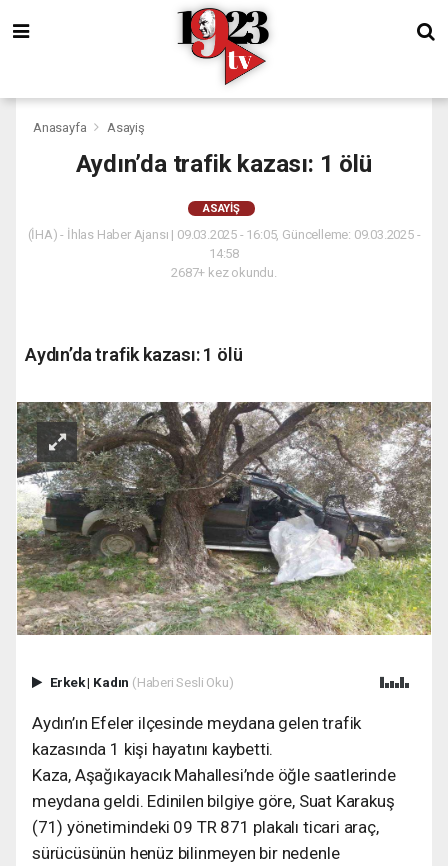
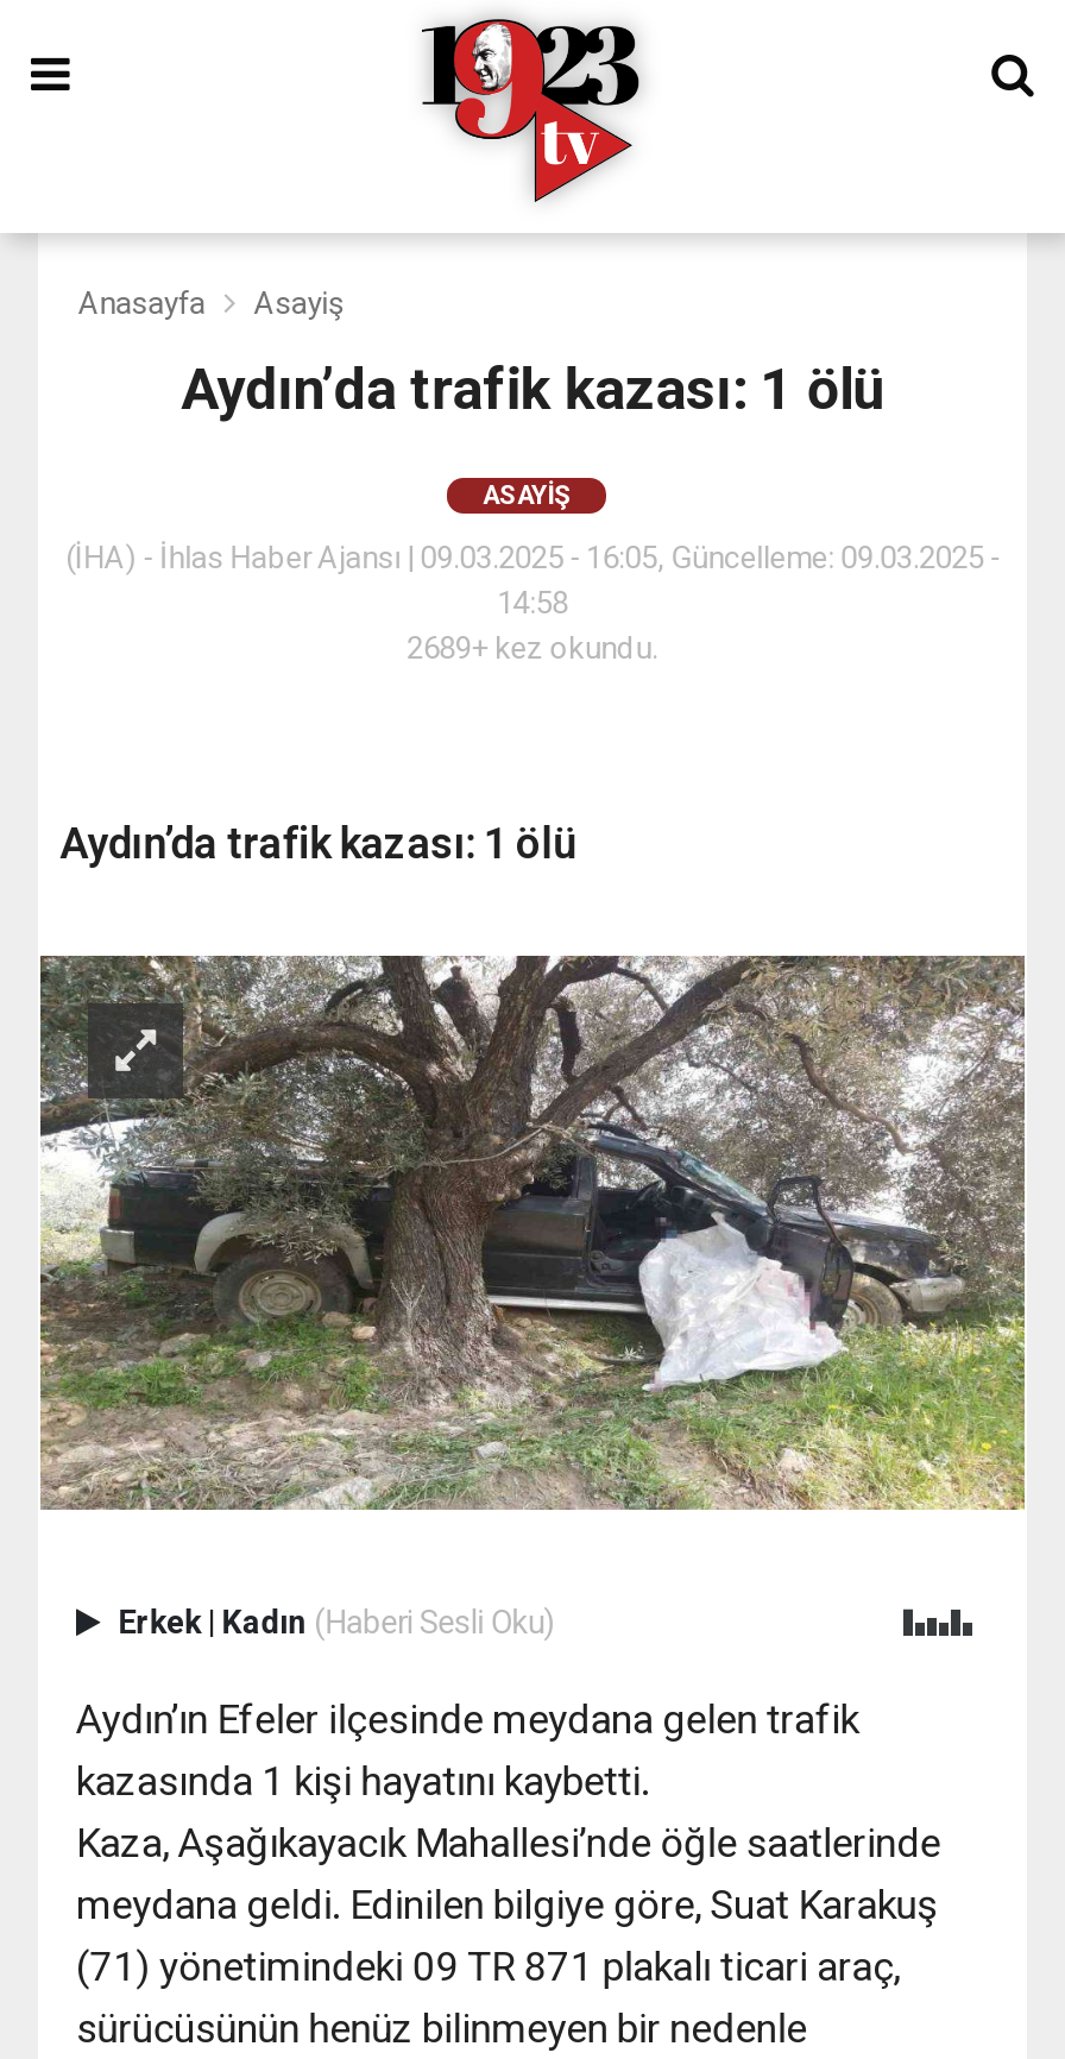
[171,265,277,280] 2687+ kez okundu. -> [407,630,658,665] 2689+ kez okundu.

